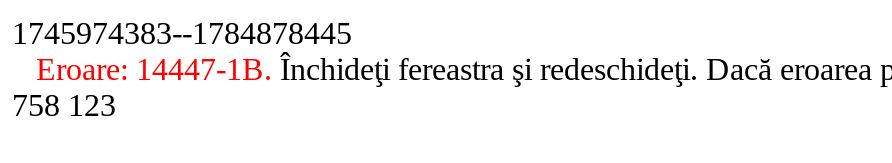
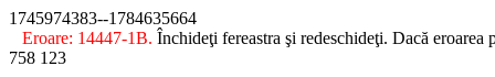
[12,16,352,50] 1745974383--1784878445 -> [9,9,197,28] 1745974383--1784635664

